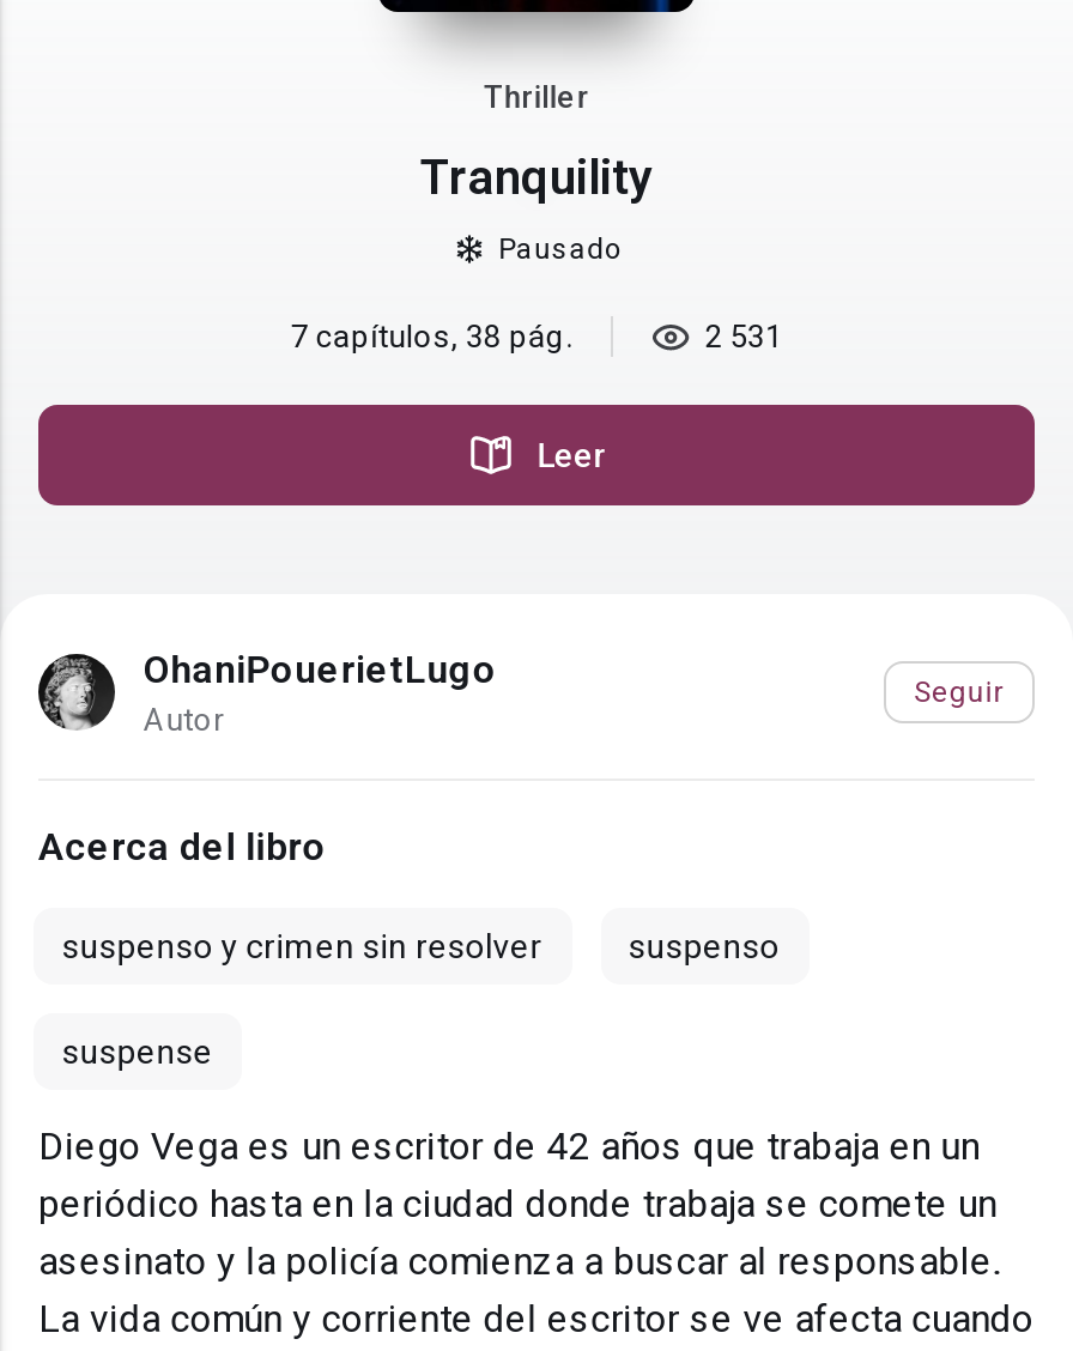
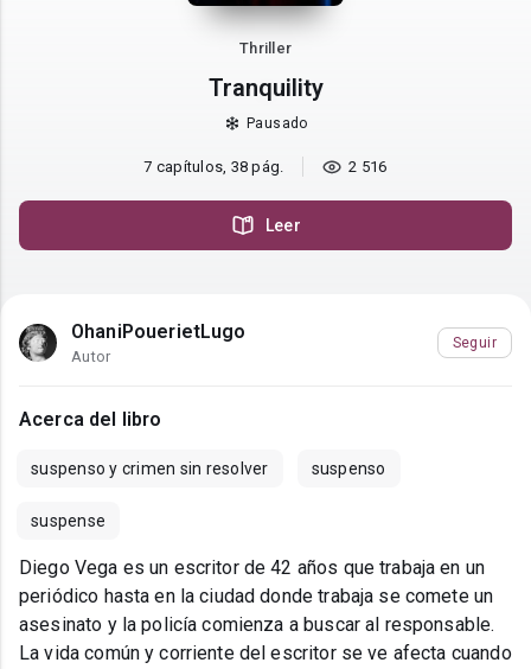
[705,319,782,355] 2 531 -> [349,158,387,176] 2 516

